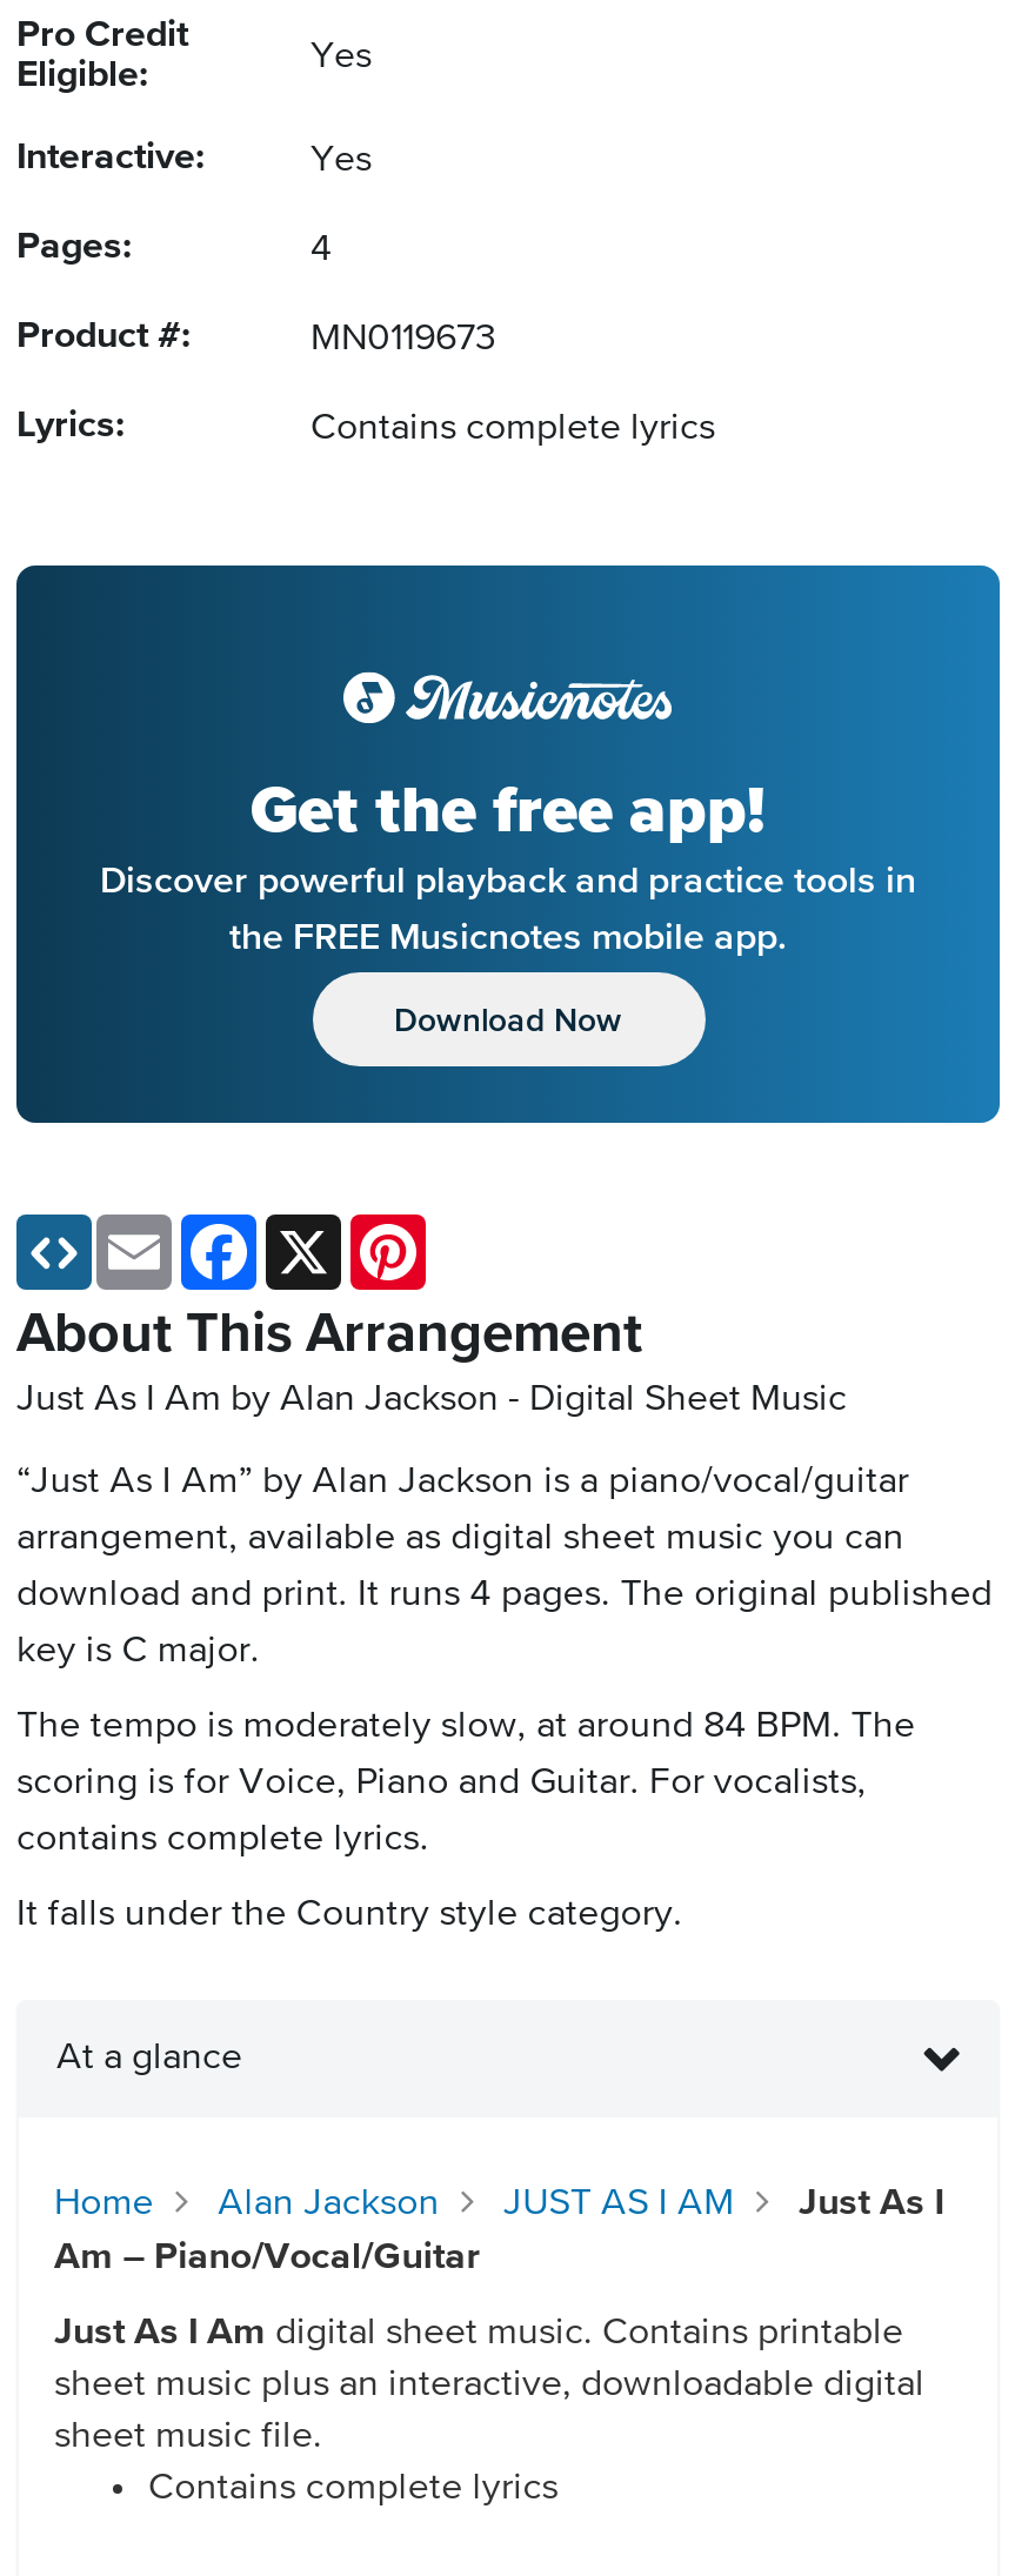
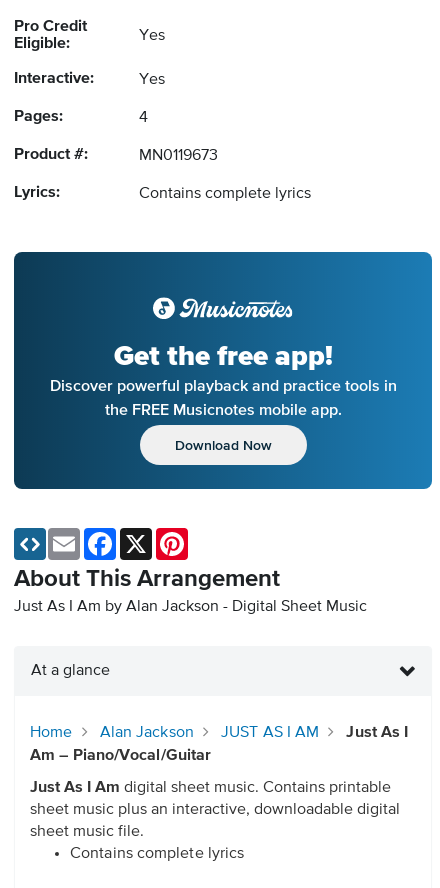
[16,1464,992,1935] “Just As I Am” by Alan Jackson is a piano/vocal/guitar | arrangement, available as digital sheet music you can | download and print. It runs 4 pages. The original published | key is C major. | The tempo is moderately slow, at around 84 BPM. The | scoring is for Voice, Piano and Guitar. For vocalists, | contains complete lyrics. | It falls under the Country style category. -> none

